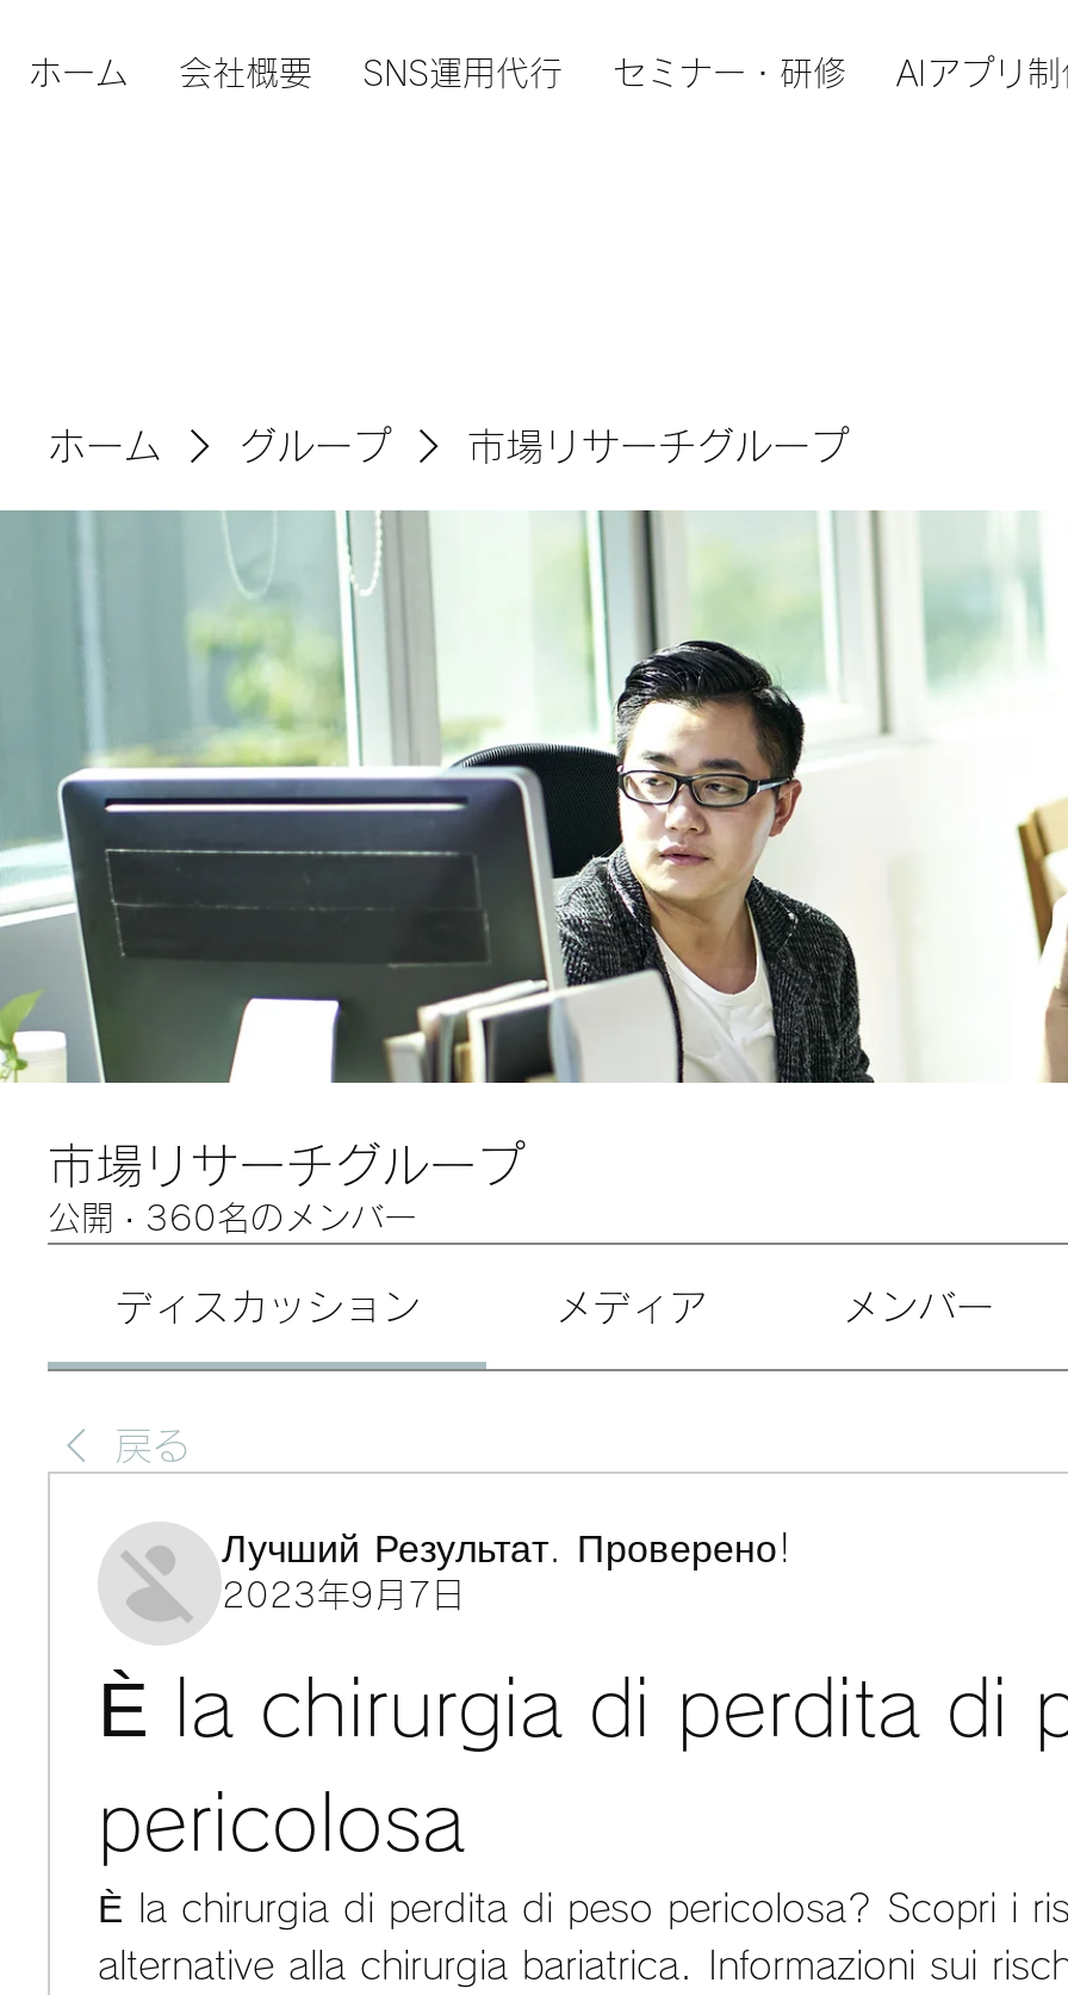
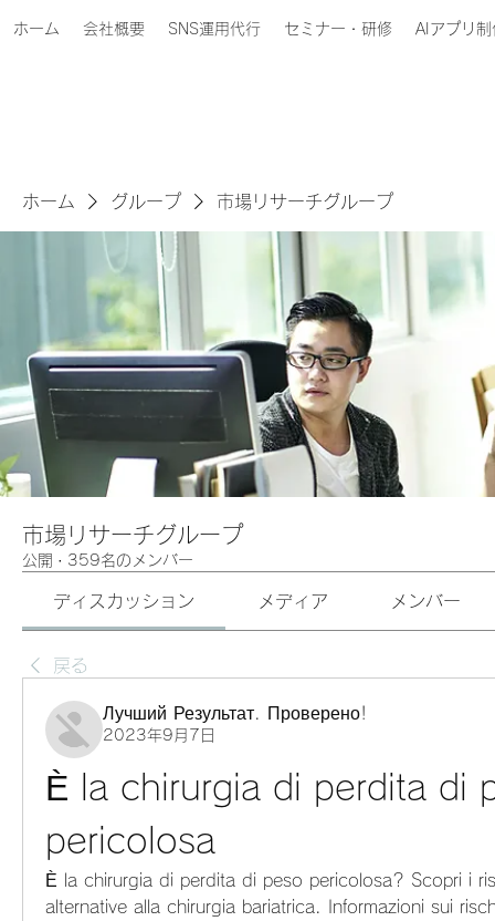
[48,1202,417,1235] 公開 · 360名のメンバー -> [22,552,193,568] 公開 · 359名のメンバー

